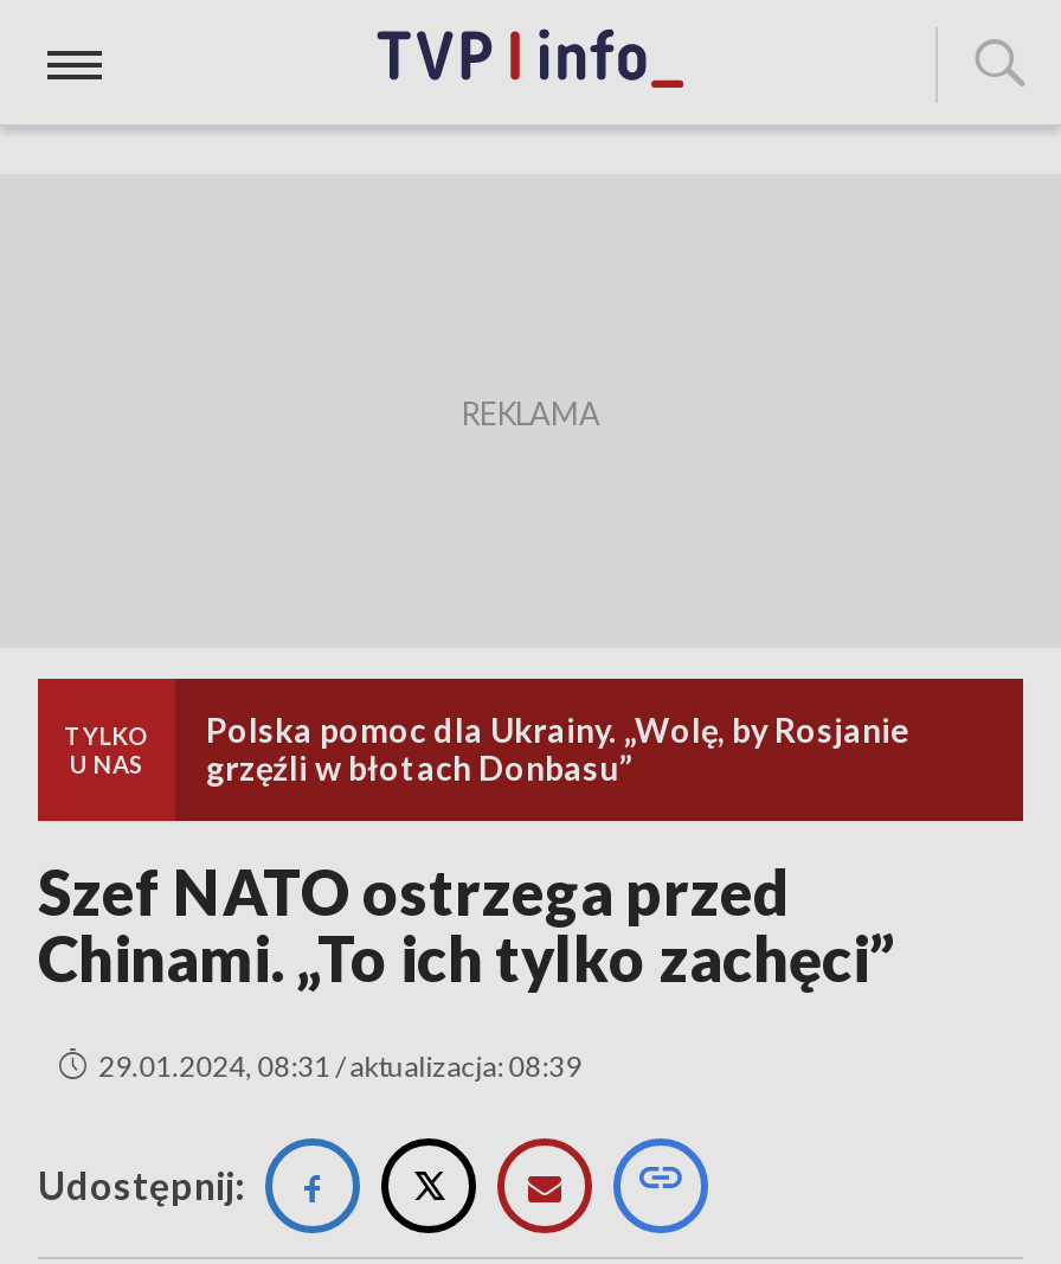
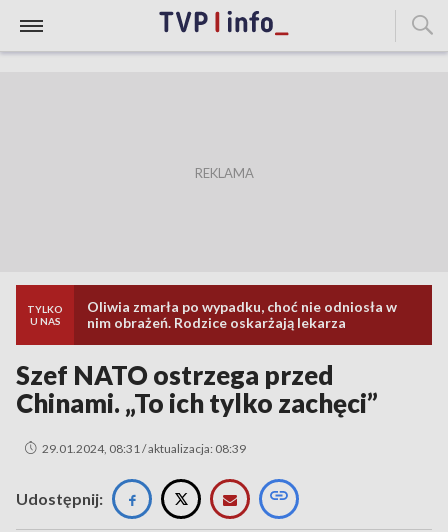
[206,710,909,788] Polska pomoc dla Ukrainy. „Wolę, by Rosjanie | grzęźli w błotach Donbasu” -> [87,298,397,331] Oliwia zmarła po wypadku, choć nie odniosła w | nim obrażeń. Rodzice oskarżają lekarza

